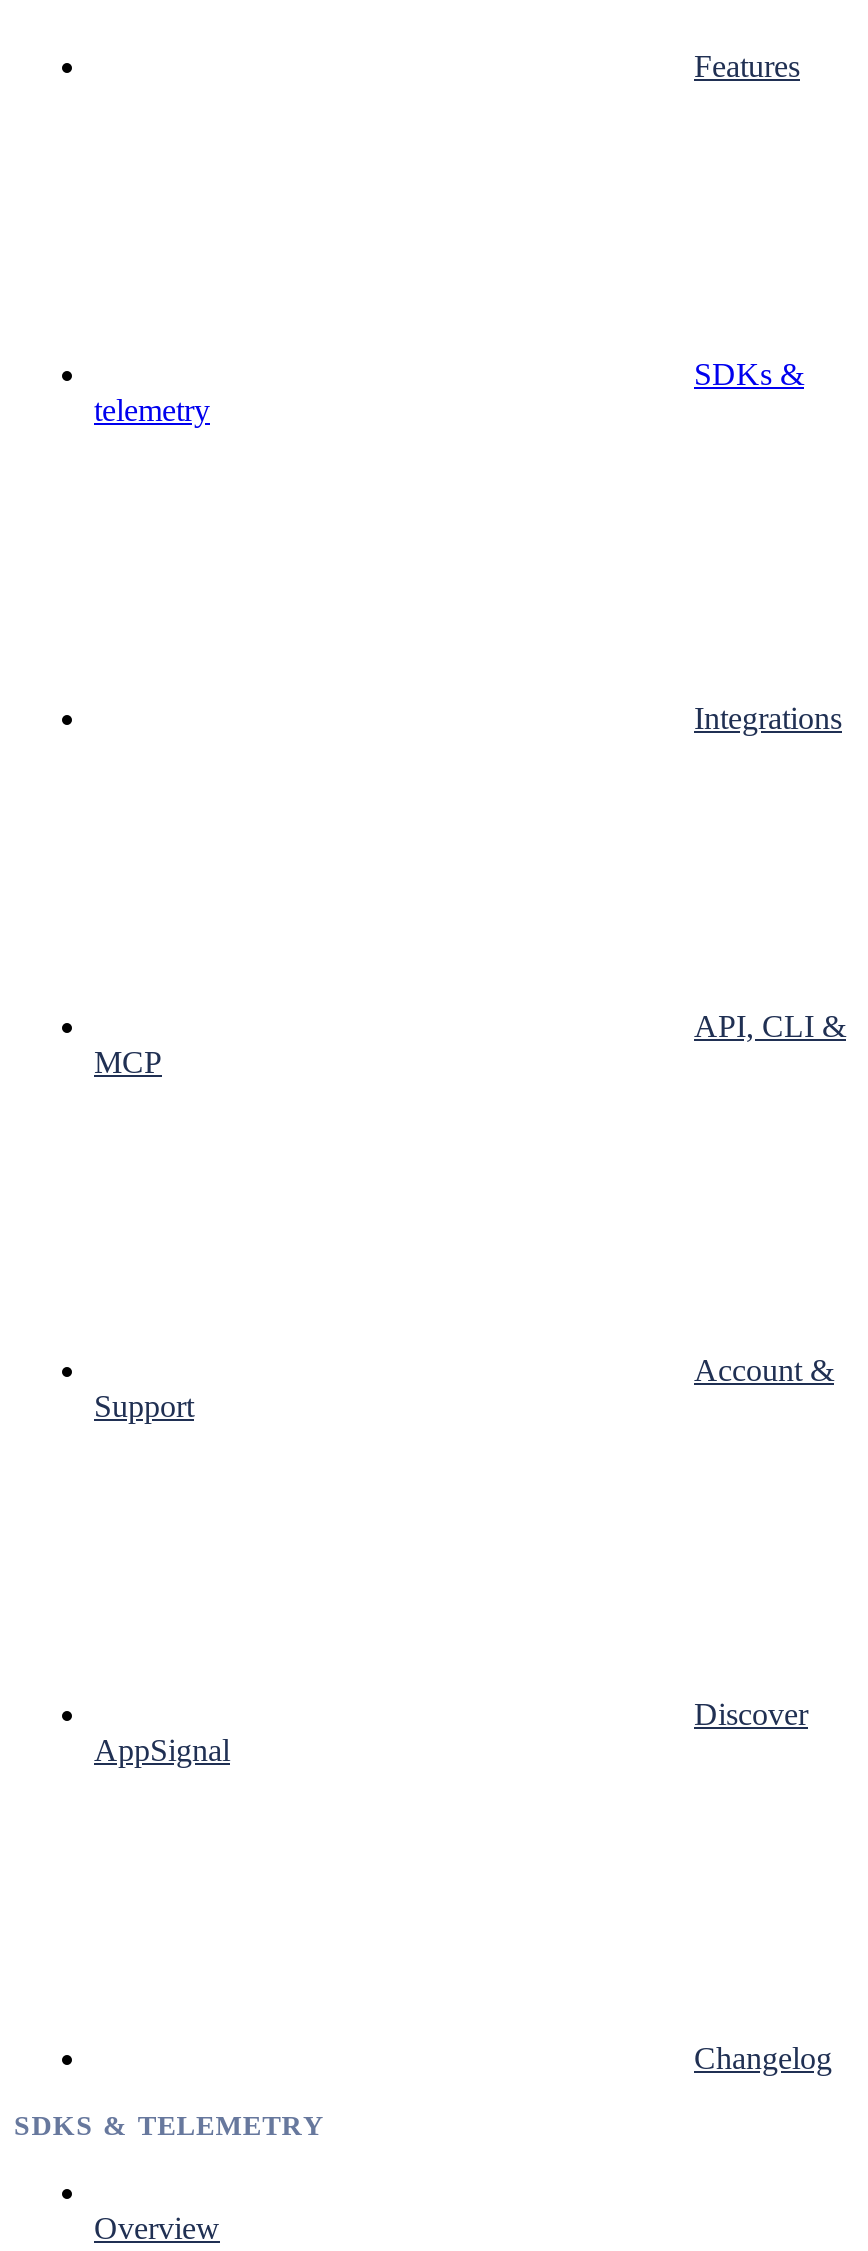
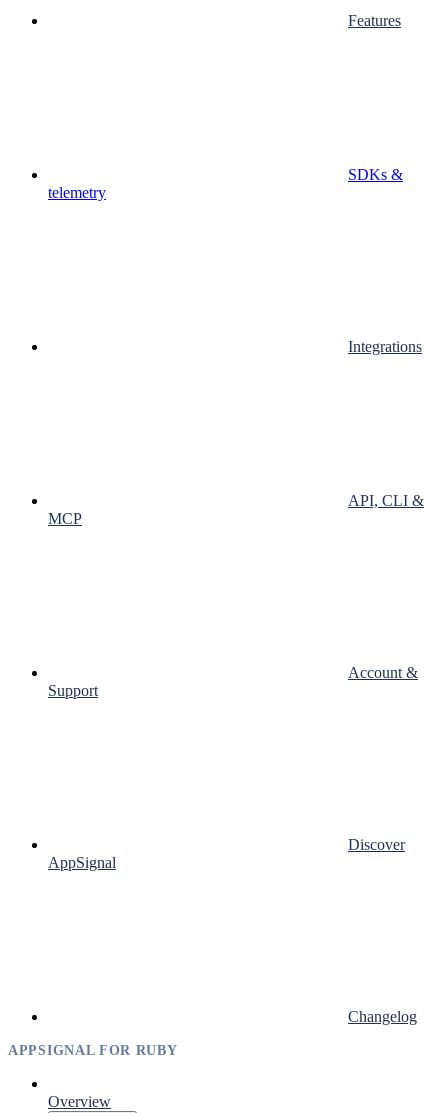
[14,2110,324,2140] SDKS & TELEMETRY -> [8,1043,178,1058] APPSIGNAL FOR RUBY

